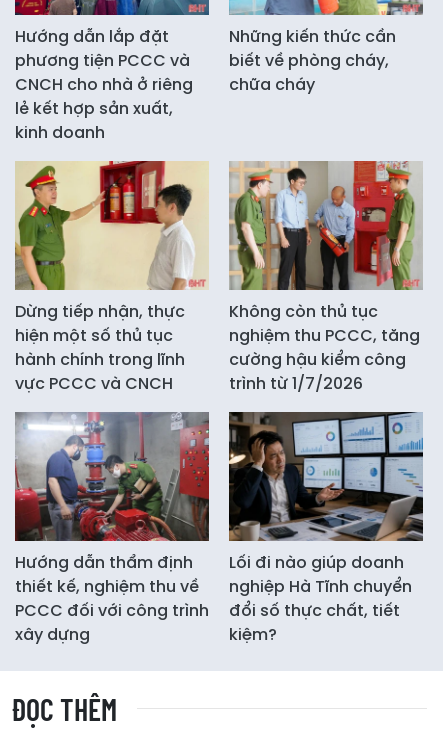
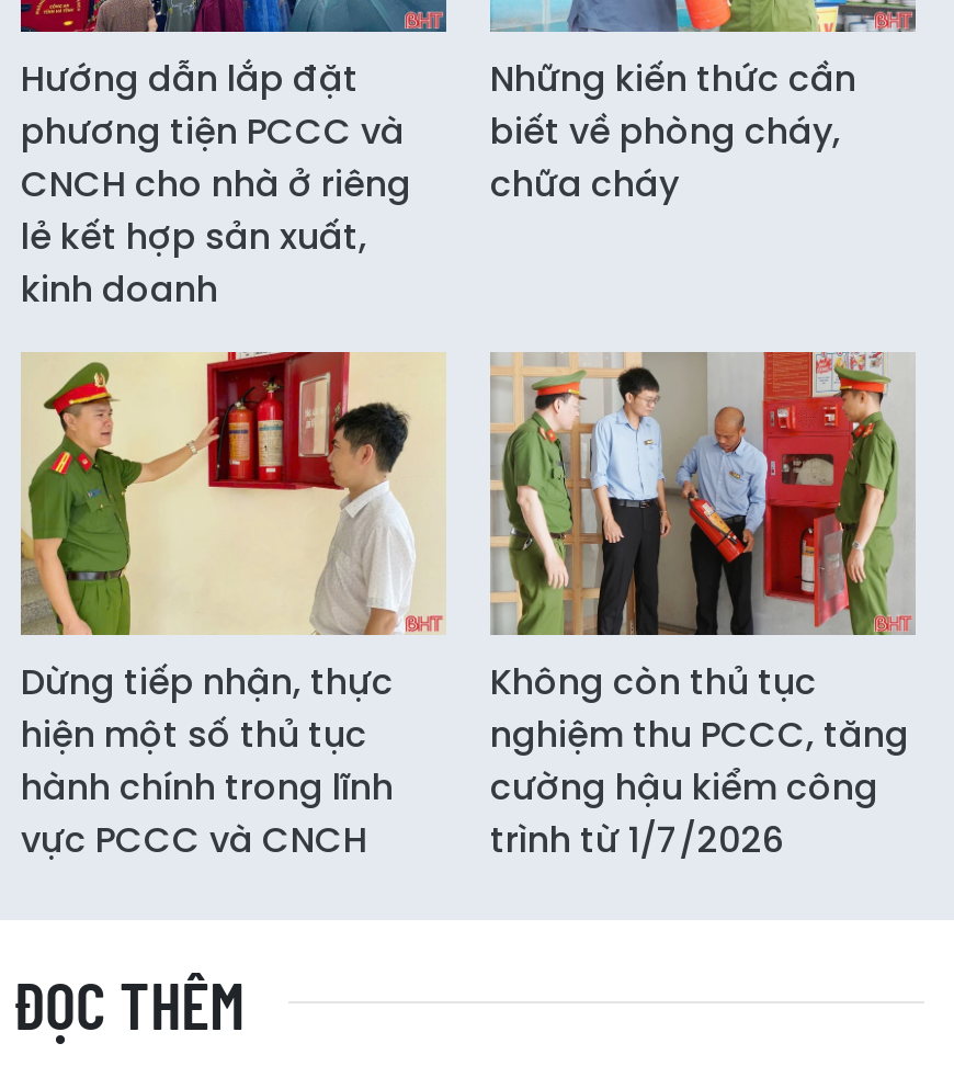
[14,411,210,646] [image] | Hướng dẫn thẩm định | thiết kế, nghiệm thu về | PCCC đối với công trình | xây dựng -> none
[228,411,424,646] [image] | Lối đi nào giúp doanh | nghiệp Hà Tĩnh chuyển | đổi số thực chất, tiết | kiệm? -> none

